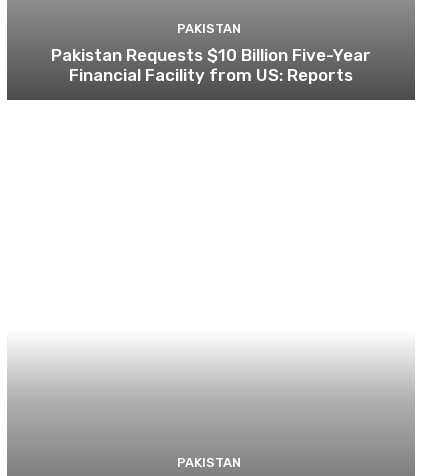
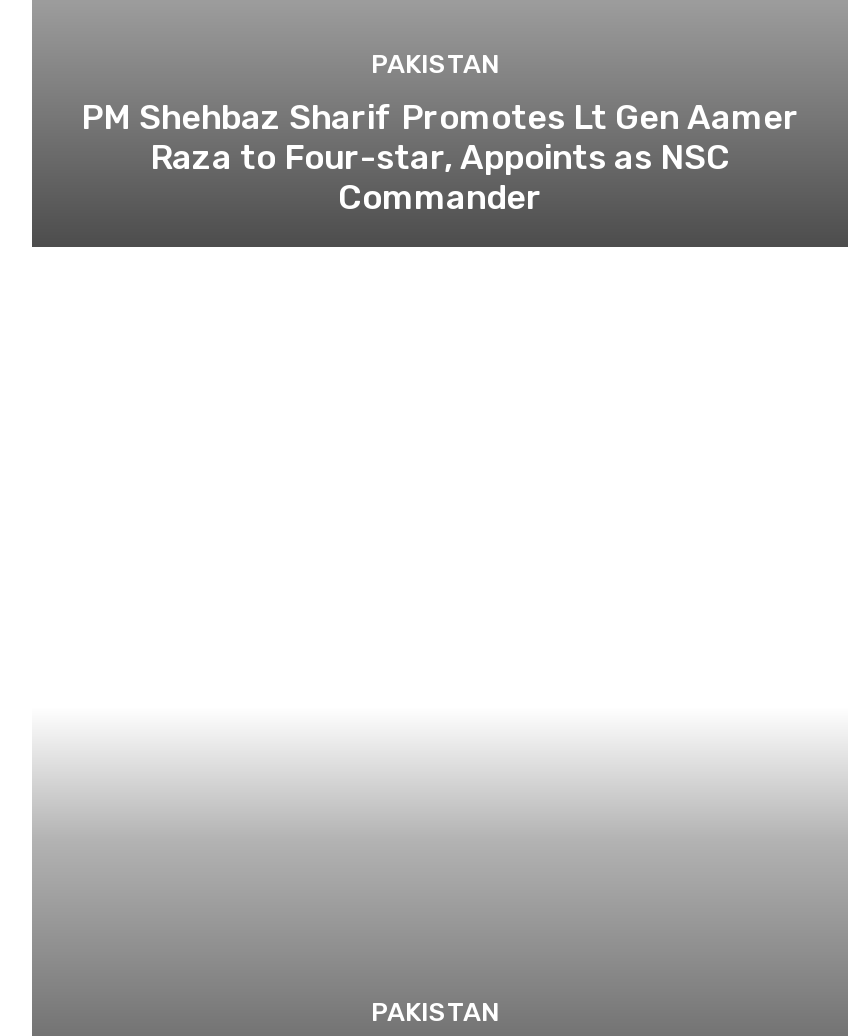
[51,45,371,85] Pakistan Requests $10 Billion Five-Year | Financial Facility from US: Reports -> [81,97,799,217] PM Shehbaz Sharif Promotes Lt Gen Aamer | Raza to Four-star, Appoints as NSC | Commander

